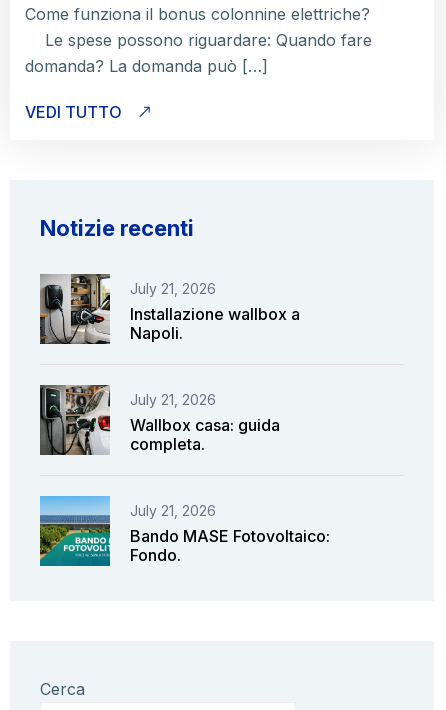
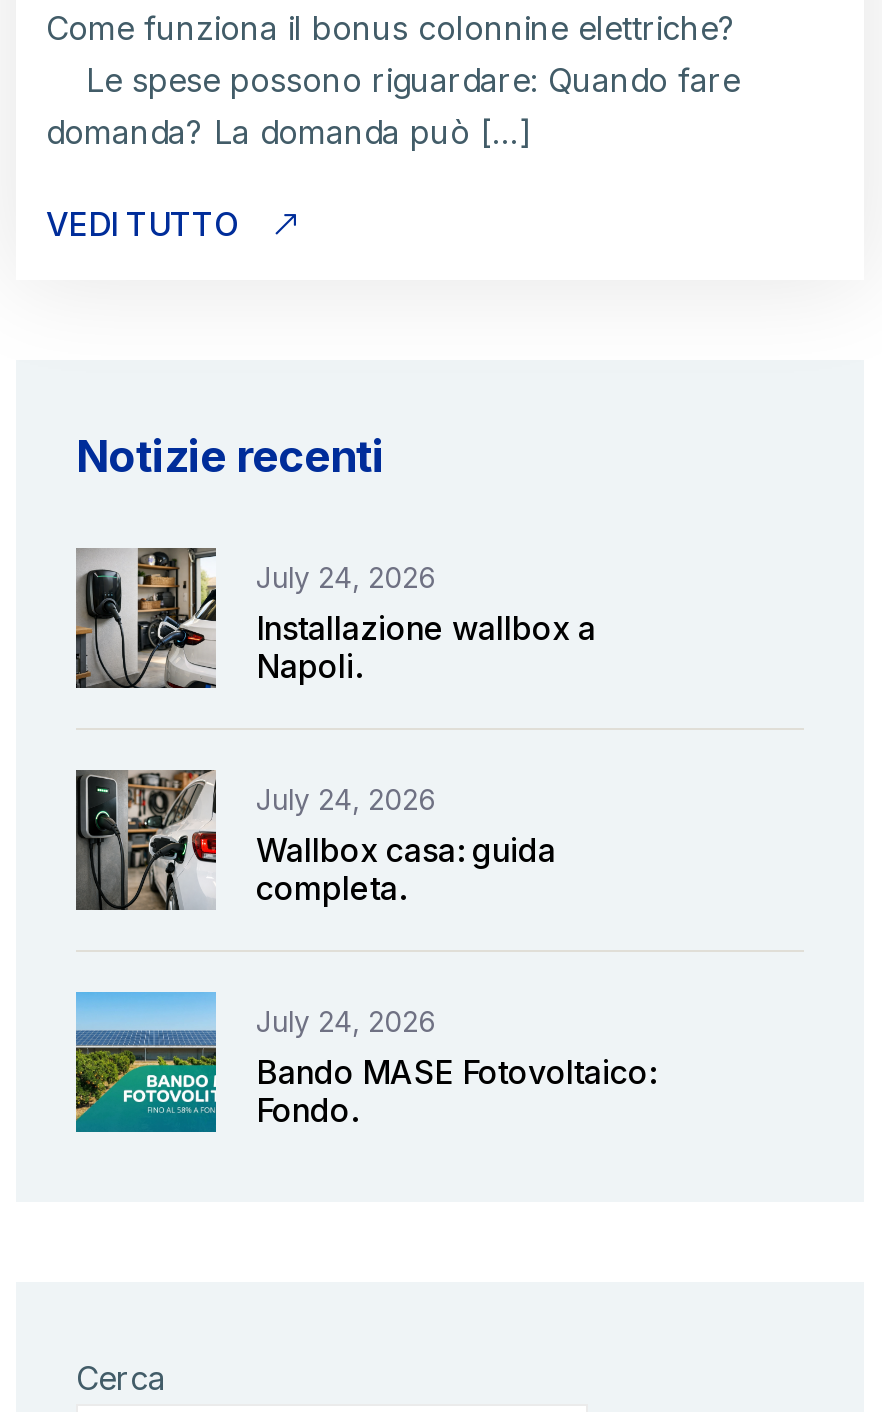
[130,280,216,297] July 21, 2026 -> [256,560,436,594] July 24, 2026
[130,391,216,408] July 21, 2026 -> [256,782,436,816] July 24, 2026
[130,502,216,519] July 21, 2026 -> [256,1004,436,1038] July 24, 2026

